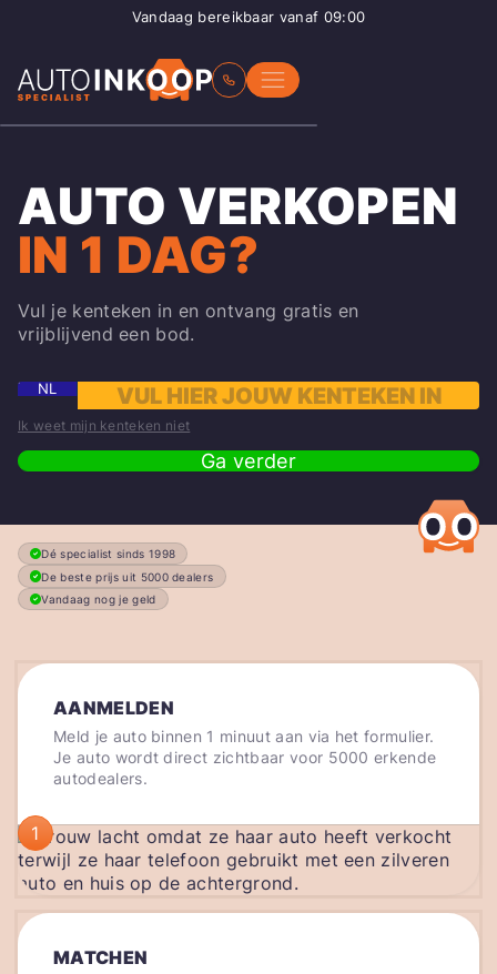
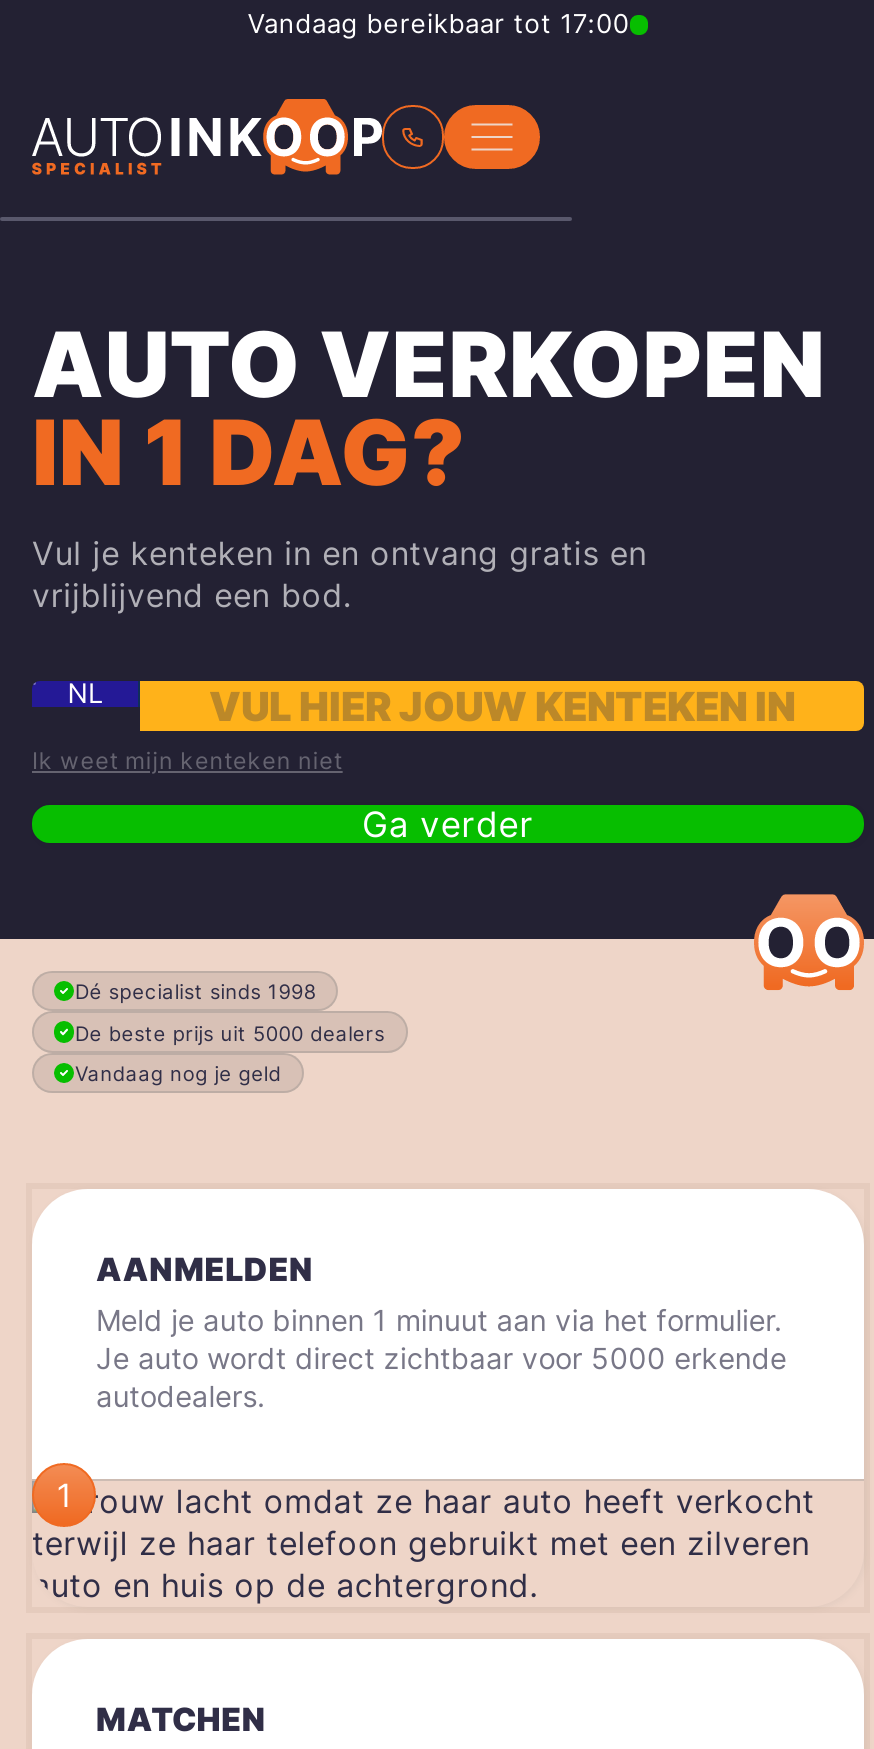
[132,9,365,26] Vandaag bereikbaar vanaf 09:00 -> [247,9,629,39] Vandaag bereikbaar tot 17:00

